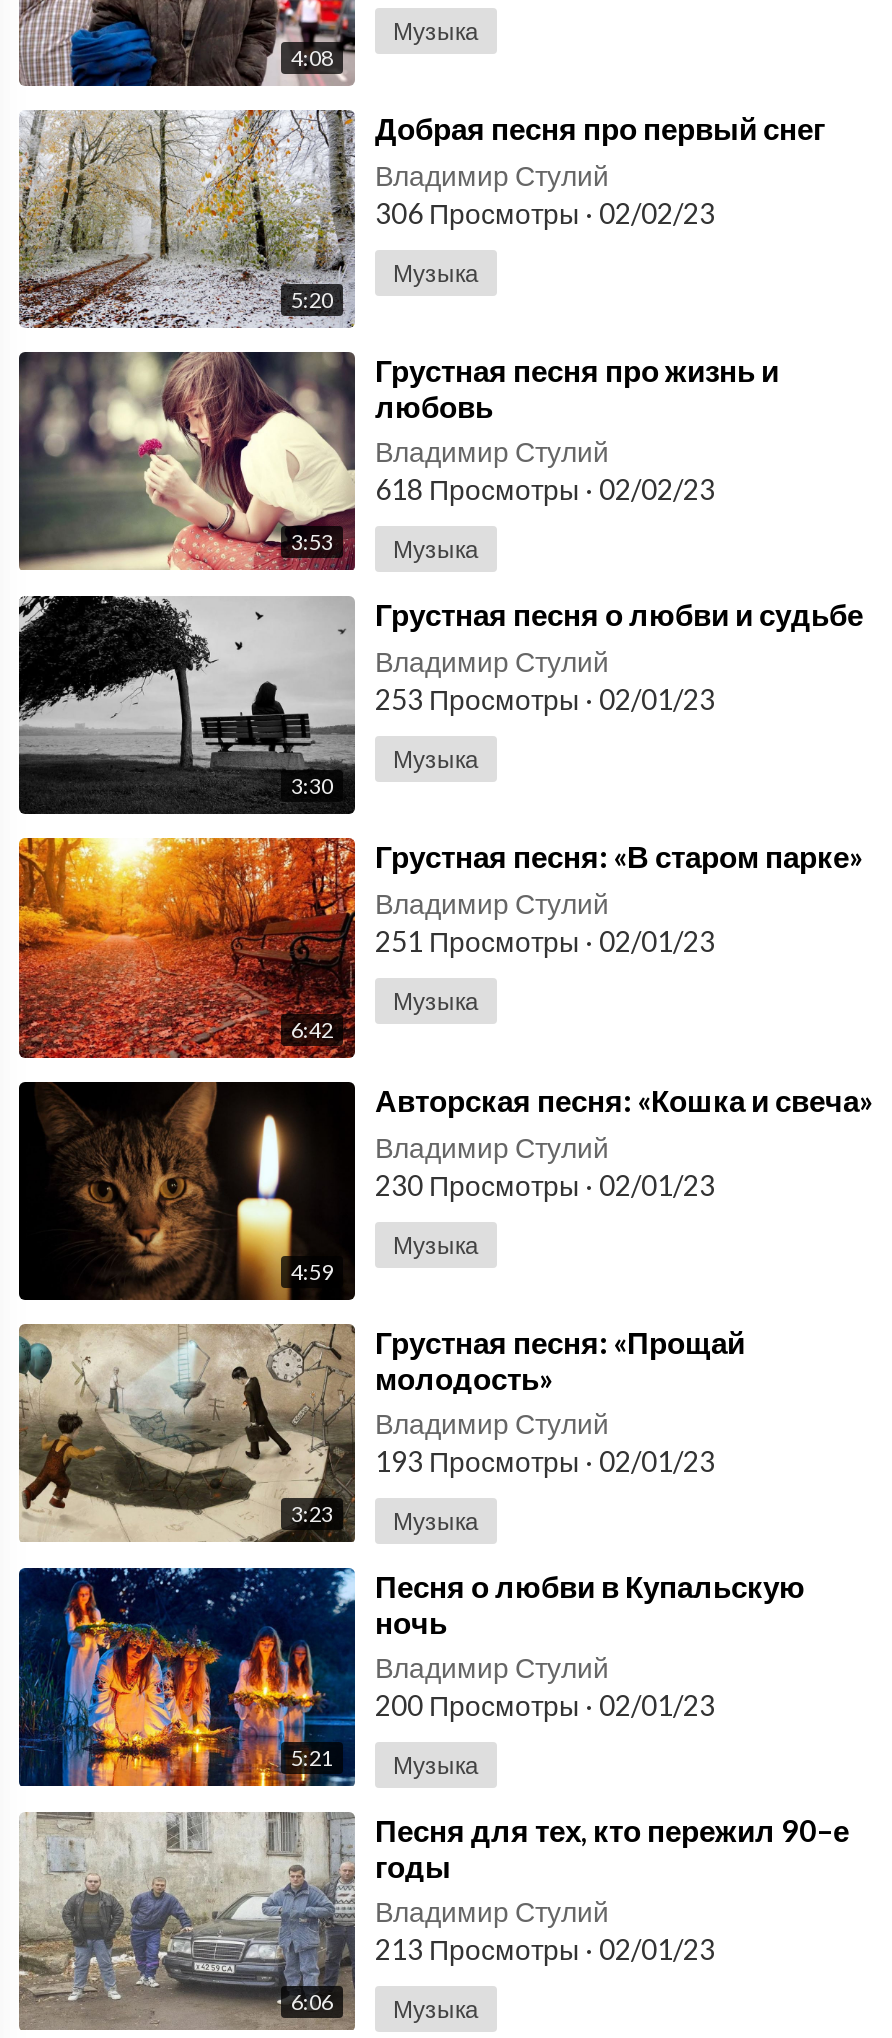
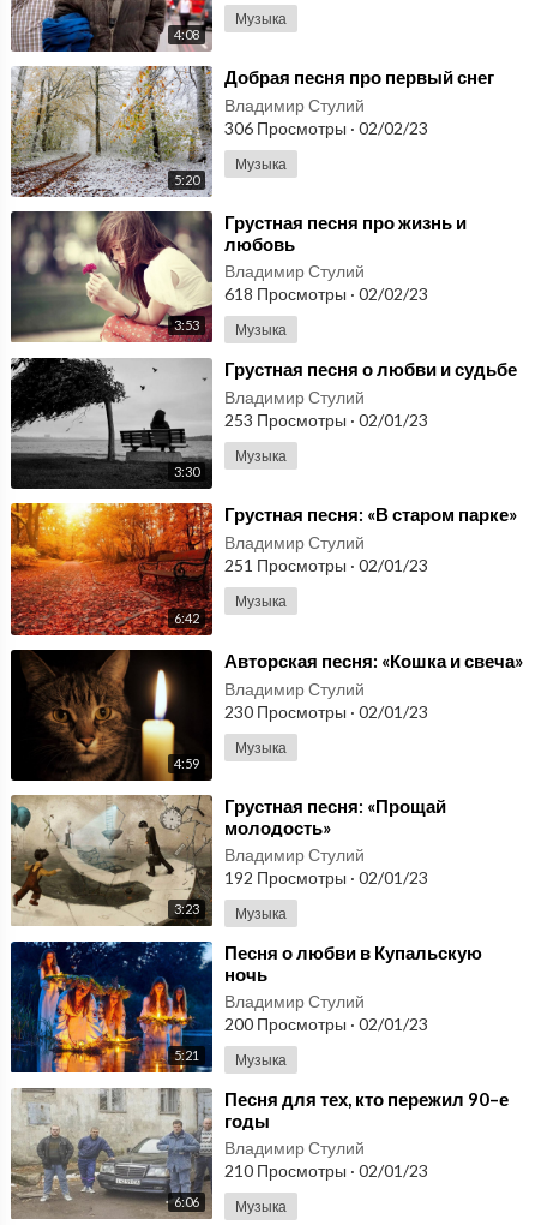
[375,1444,715,1478] 193 Просмотры · 02/01/23 -> [224,867,428,887] 192 Просмотры · 02/01/23
[375,1932,715,1966] 213 Просмотры · 02/01/23 -> [224,1160,428,1180] 210 Просмотры · 02/01/23

